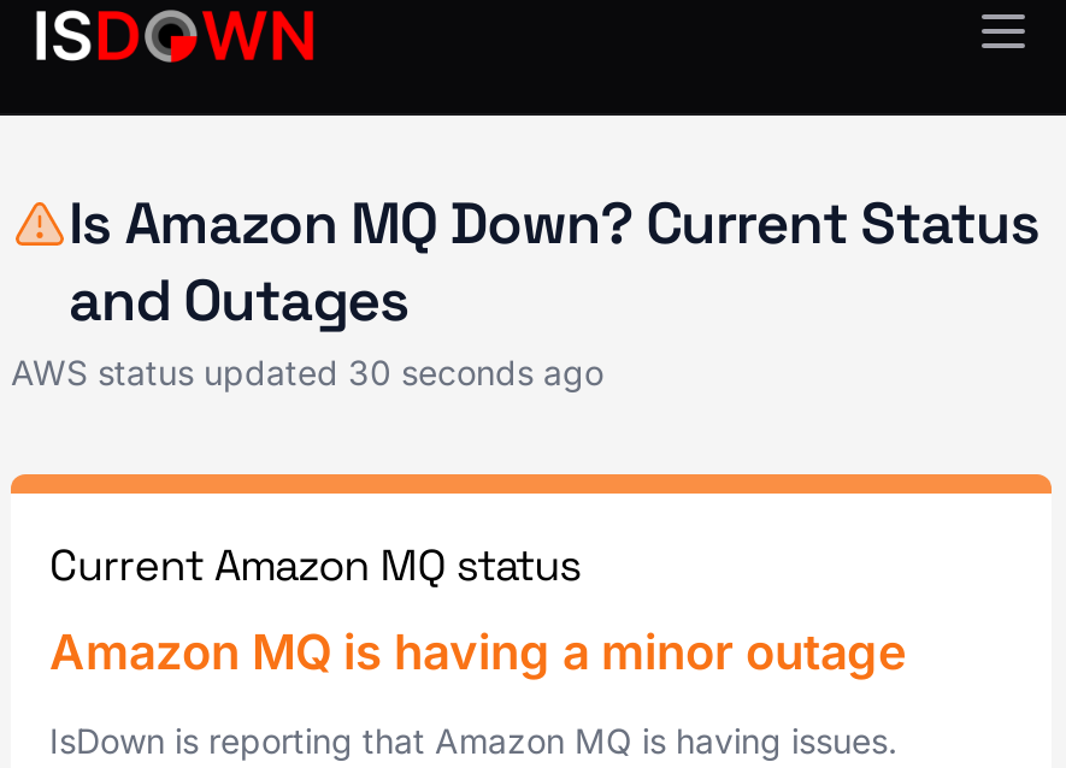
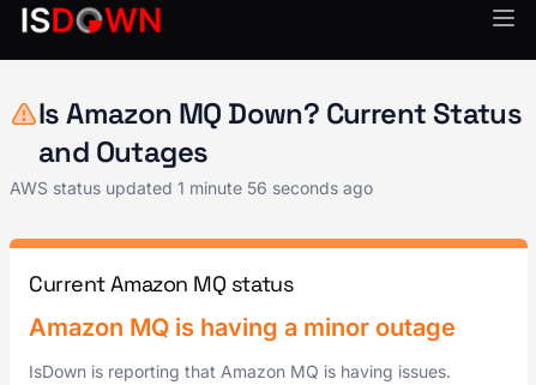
[11,351,603,392] AWS status updated 30 seconds ago -> [10,178,373,198] AWS status updated 1 minute 56 seconds ago

